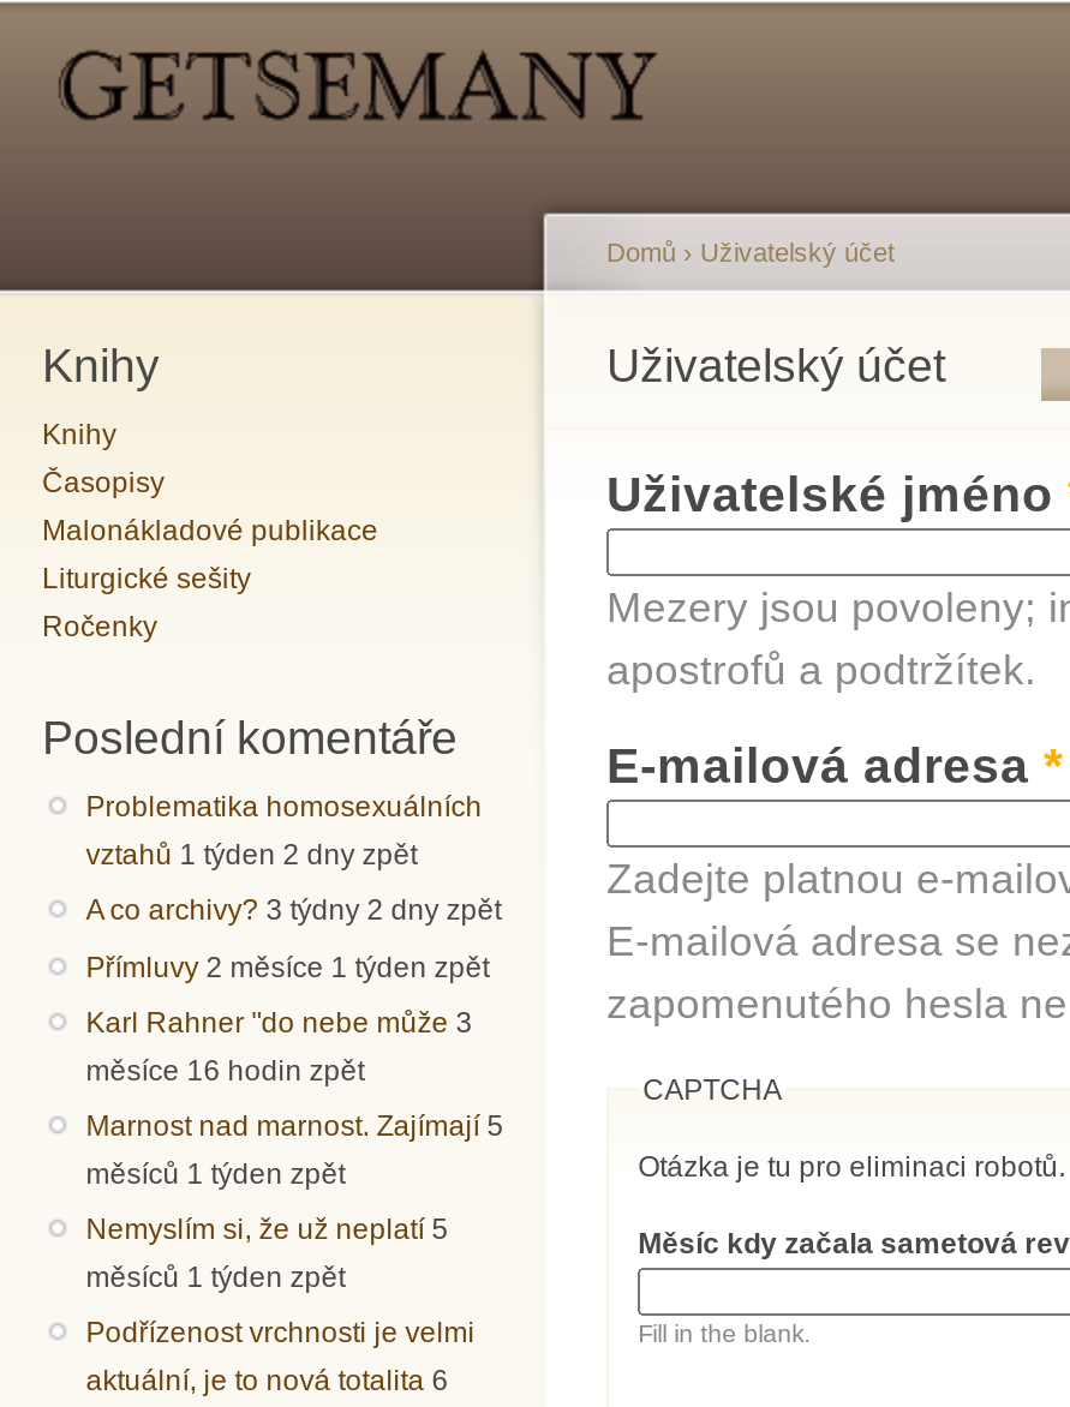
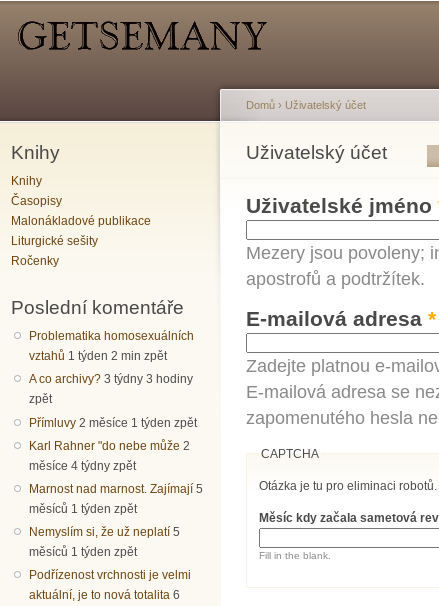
[86,839,417,873] vztahů 1 týden 2 dny zpět -> [29,349,167,363] vztahů 1 týden 2 min zpět
[86,894,501,928] A co archivy? 3 týdny 2 dny zpět -> [29,372,193,406] A co archivy? 3 týdny 3 hodiny | zpět
[86,1005,472,1038] Karl Rahner "do nebe může 3 -> [29,438,190,452] Karl Rahner "do nebe může 2
[86,1053,364,1086] měsíce 16 hodin zpět -> [29,458,136,472] měsíce 4 týdny zpět

